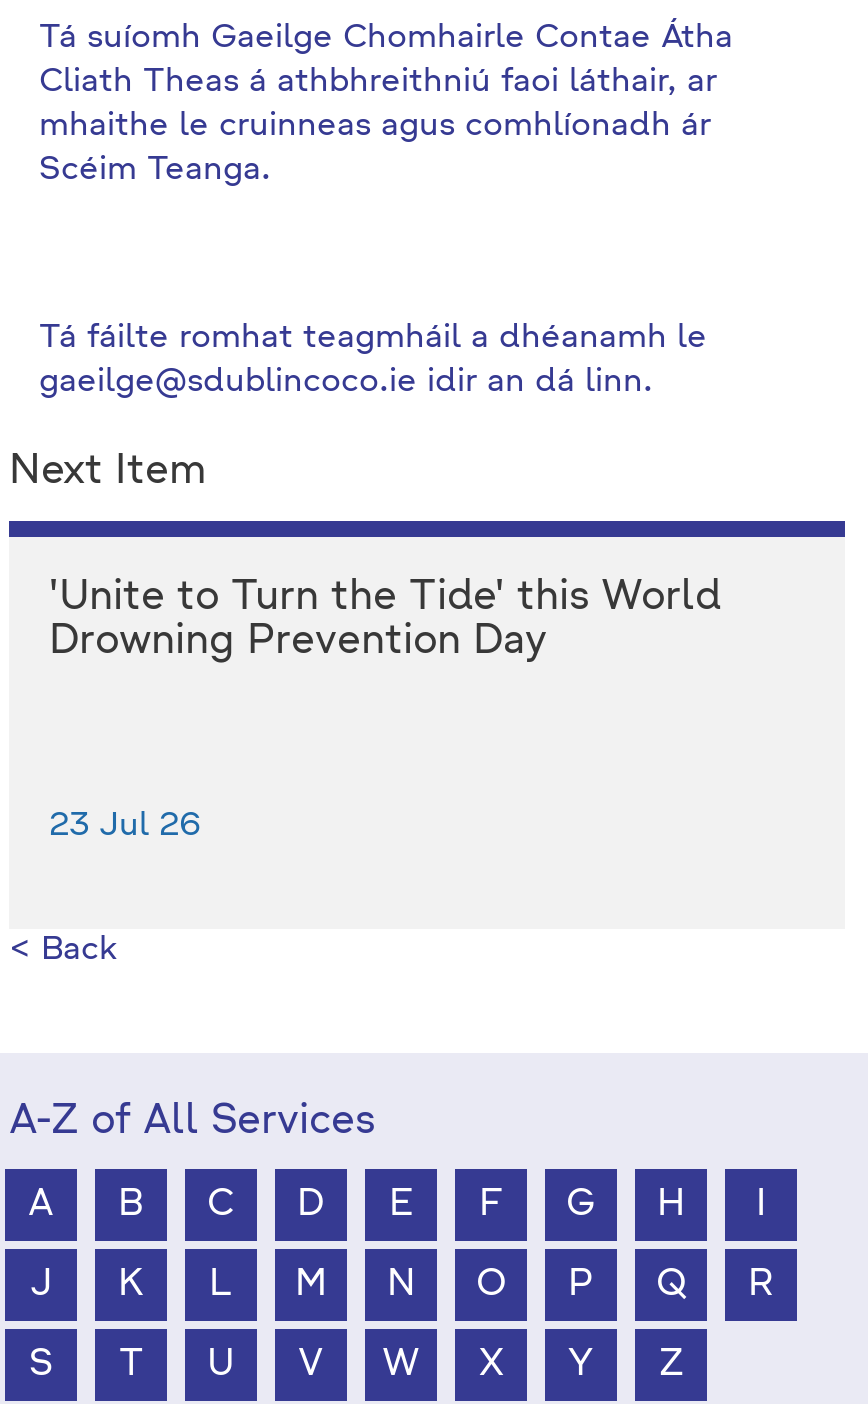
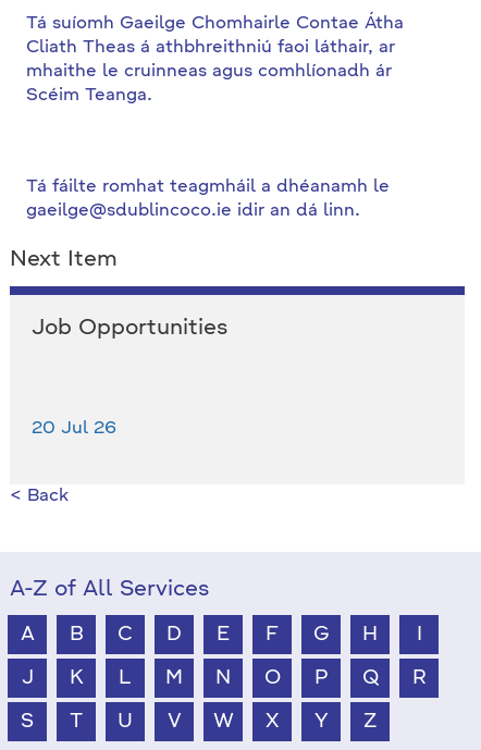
[49,579,721,663] 'Unite to Turn the Tide' this World | Drowning Prevention Day -> [32,318,227,340] Job Opportunities
[49,811,201,843] 23 Jul 26 -> [32,420,116,438] 20 Jul 26

